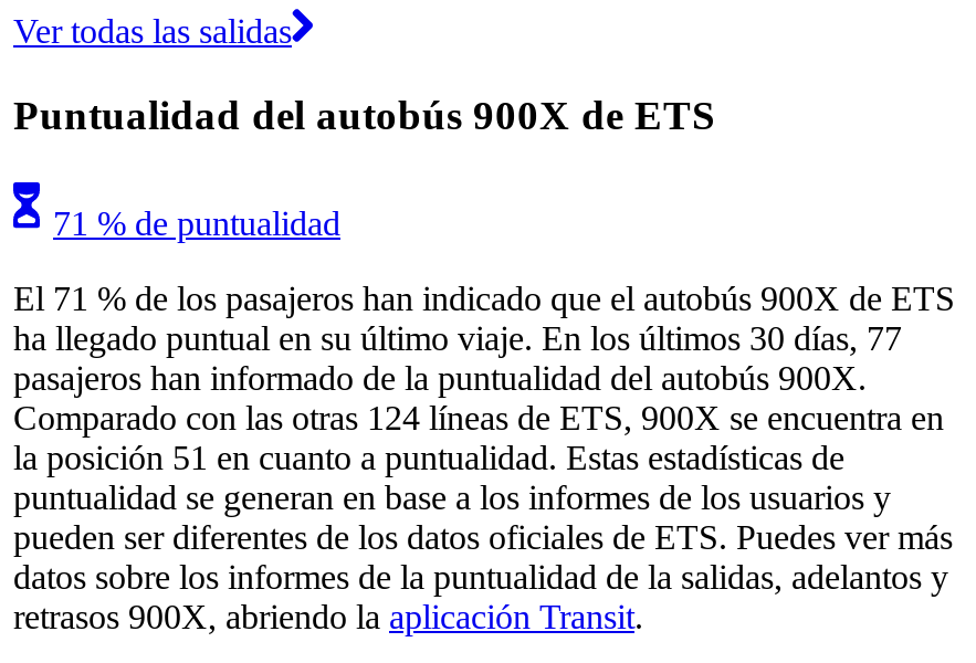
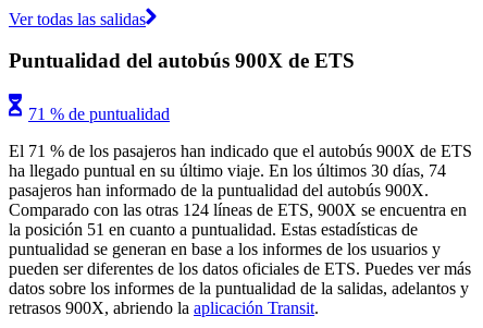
[13,319,902,357] ha llegado puntual en su último viaje. En los últimos 30 días, 77 -> [9,161,446,180] ha llegado puntual en su último viaje. En los últimos 30 días, 74

